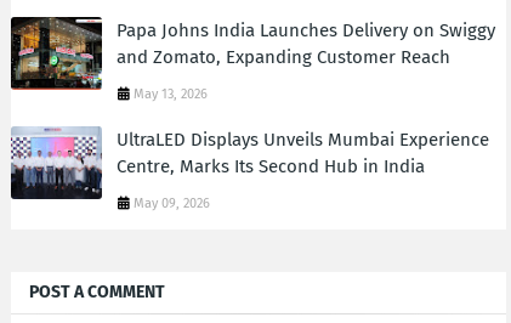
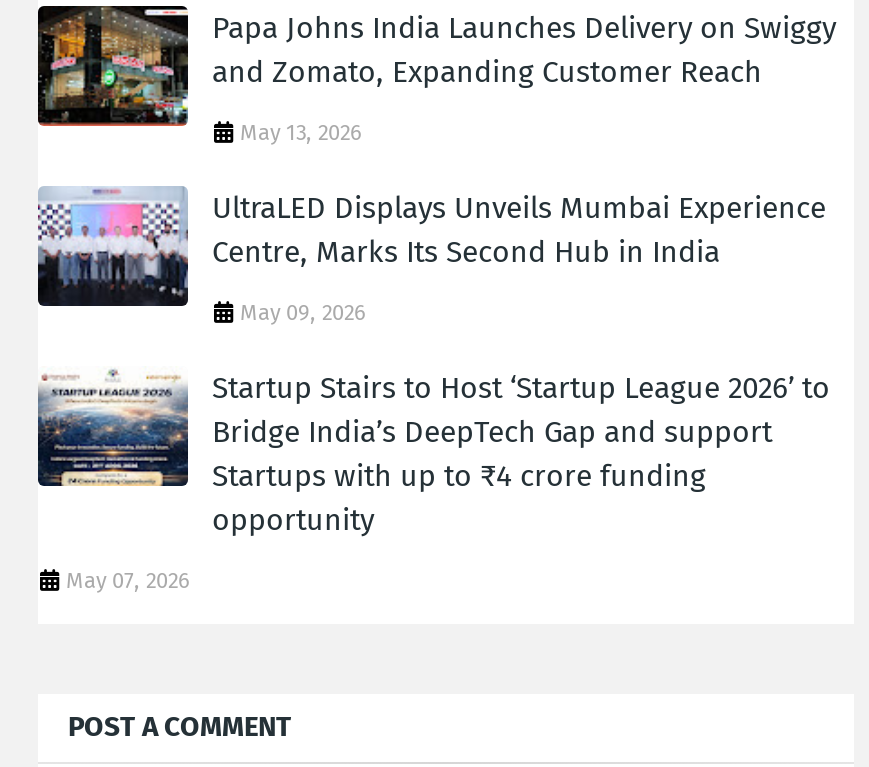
none -> [36,370,830,594] [image] | Startup Stairs to Host ‘Startup League 2026’ to | Bridge India’s DeepTech Gap and support | Startups with up to ₹4 crore funding | opportunity | May 07, 2026

